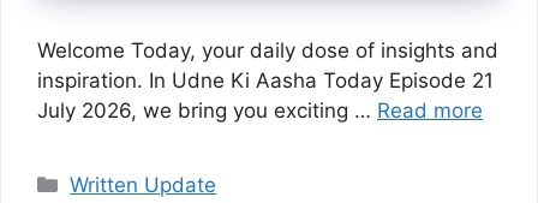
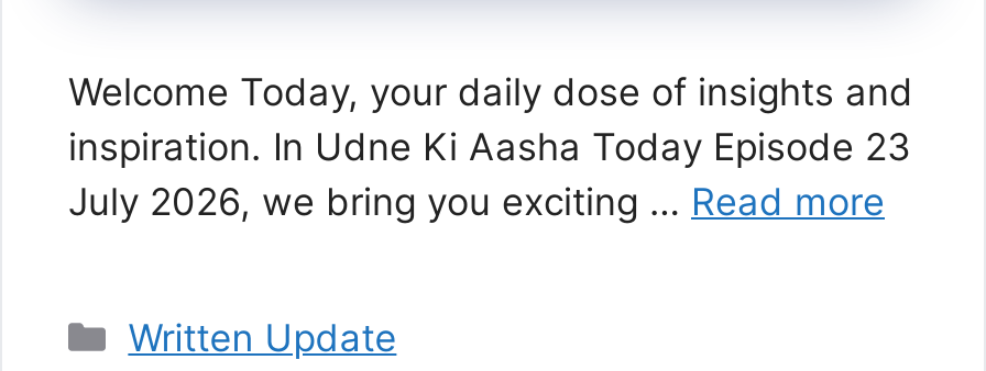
[37,68,494,92] inspiration. In Udne Ki Aasha Today Episode 21 -> [68,125,911,169] inspiration. In Udne Ki Aasha Today Episode 23

